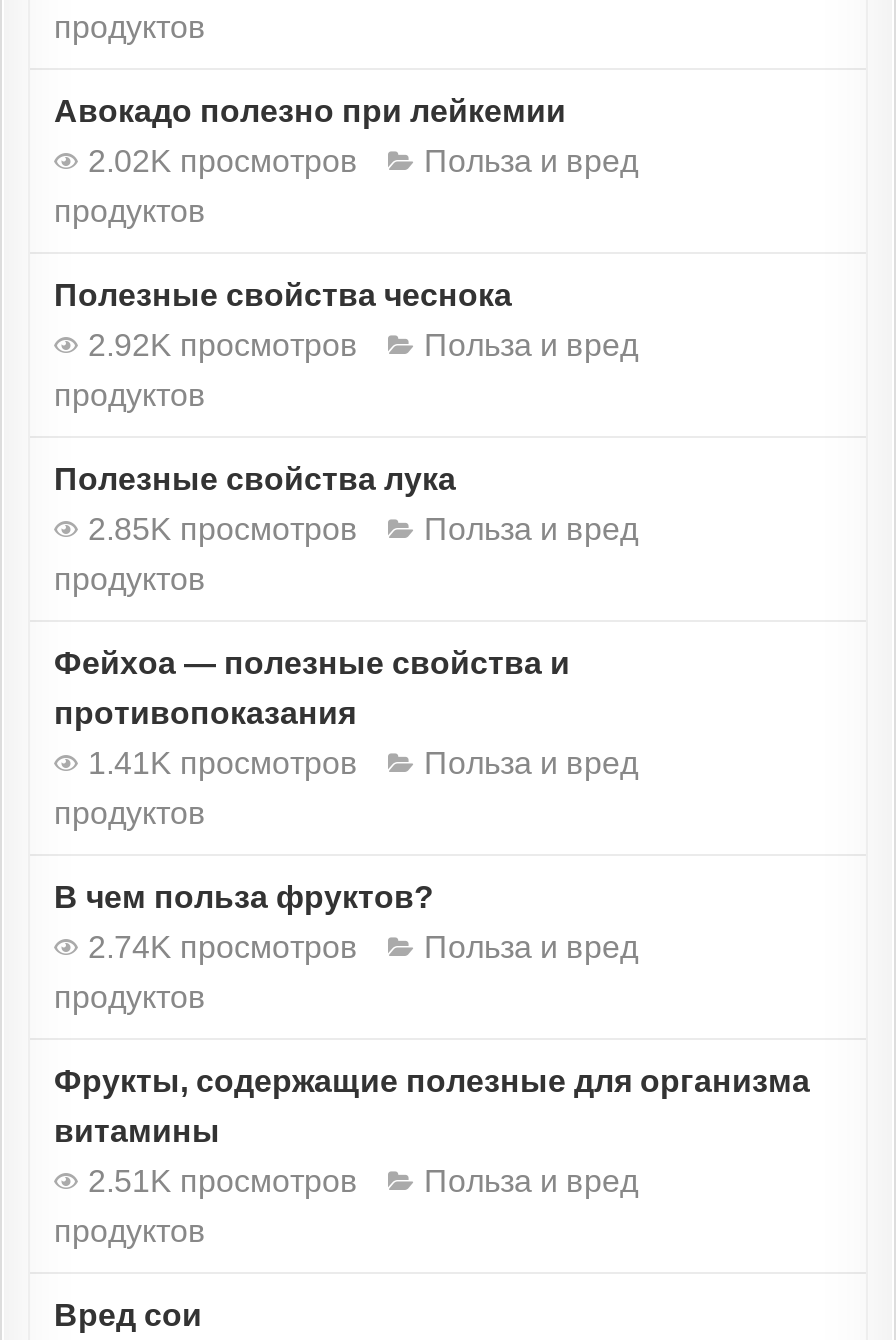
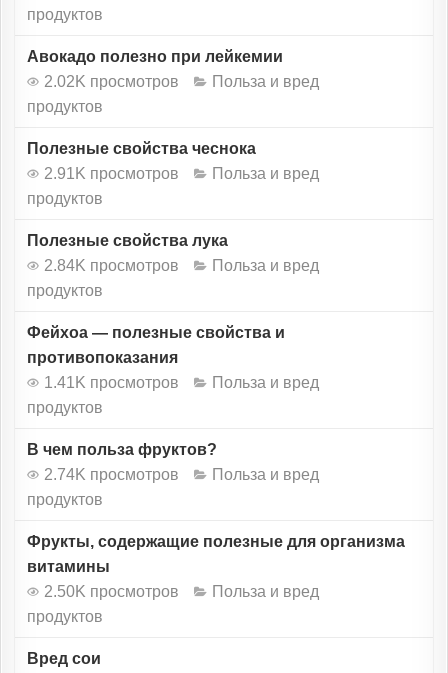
[88,327,638,361] 2.92K просмотров Польза и вред -> [44,165,319,182] 2.91K просмотров Польза и вред
[88,511,638,545] 2.85K просмотров Польза и вред -> [44,257,319,274] 2.84K просмотров Польза и вред
[88,1163,638,1197] 2.51K просмотров Польза и вред -> [44,583,319,600] 2.50K просмотров Польза и вред

